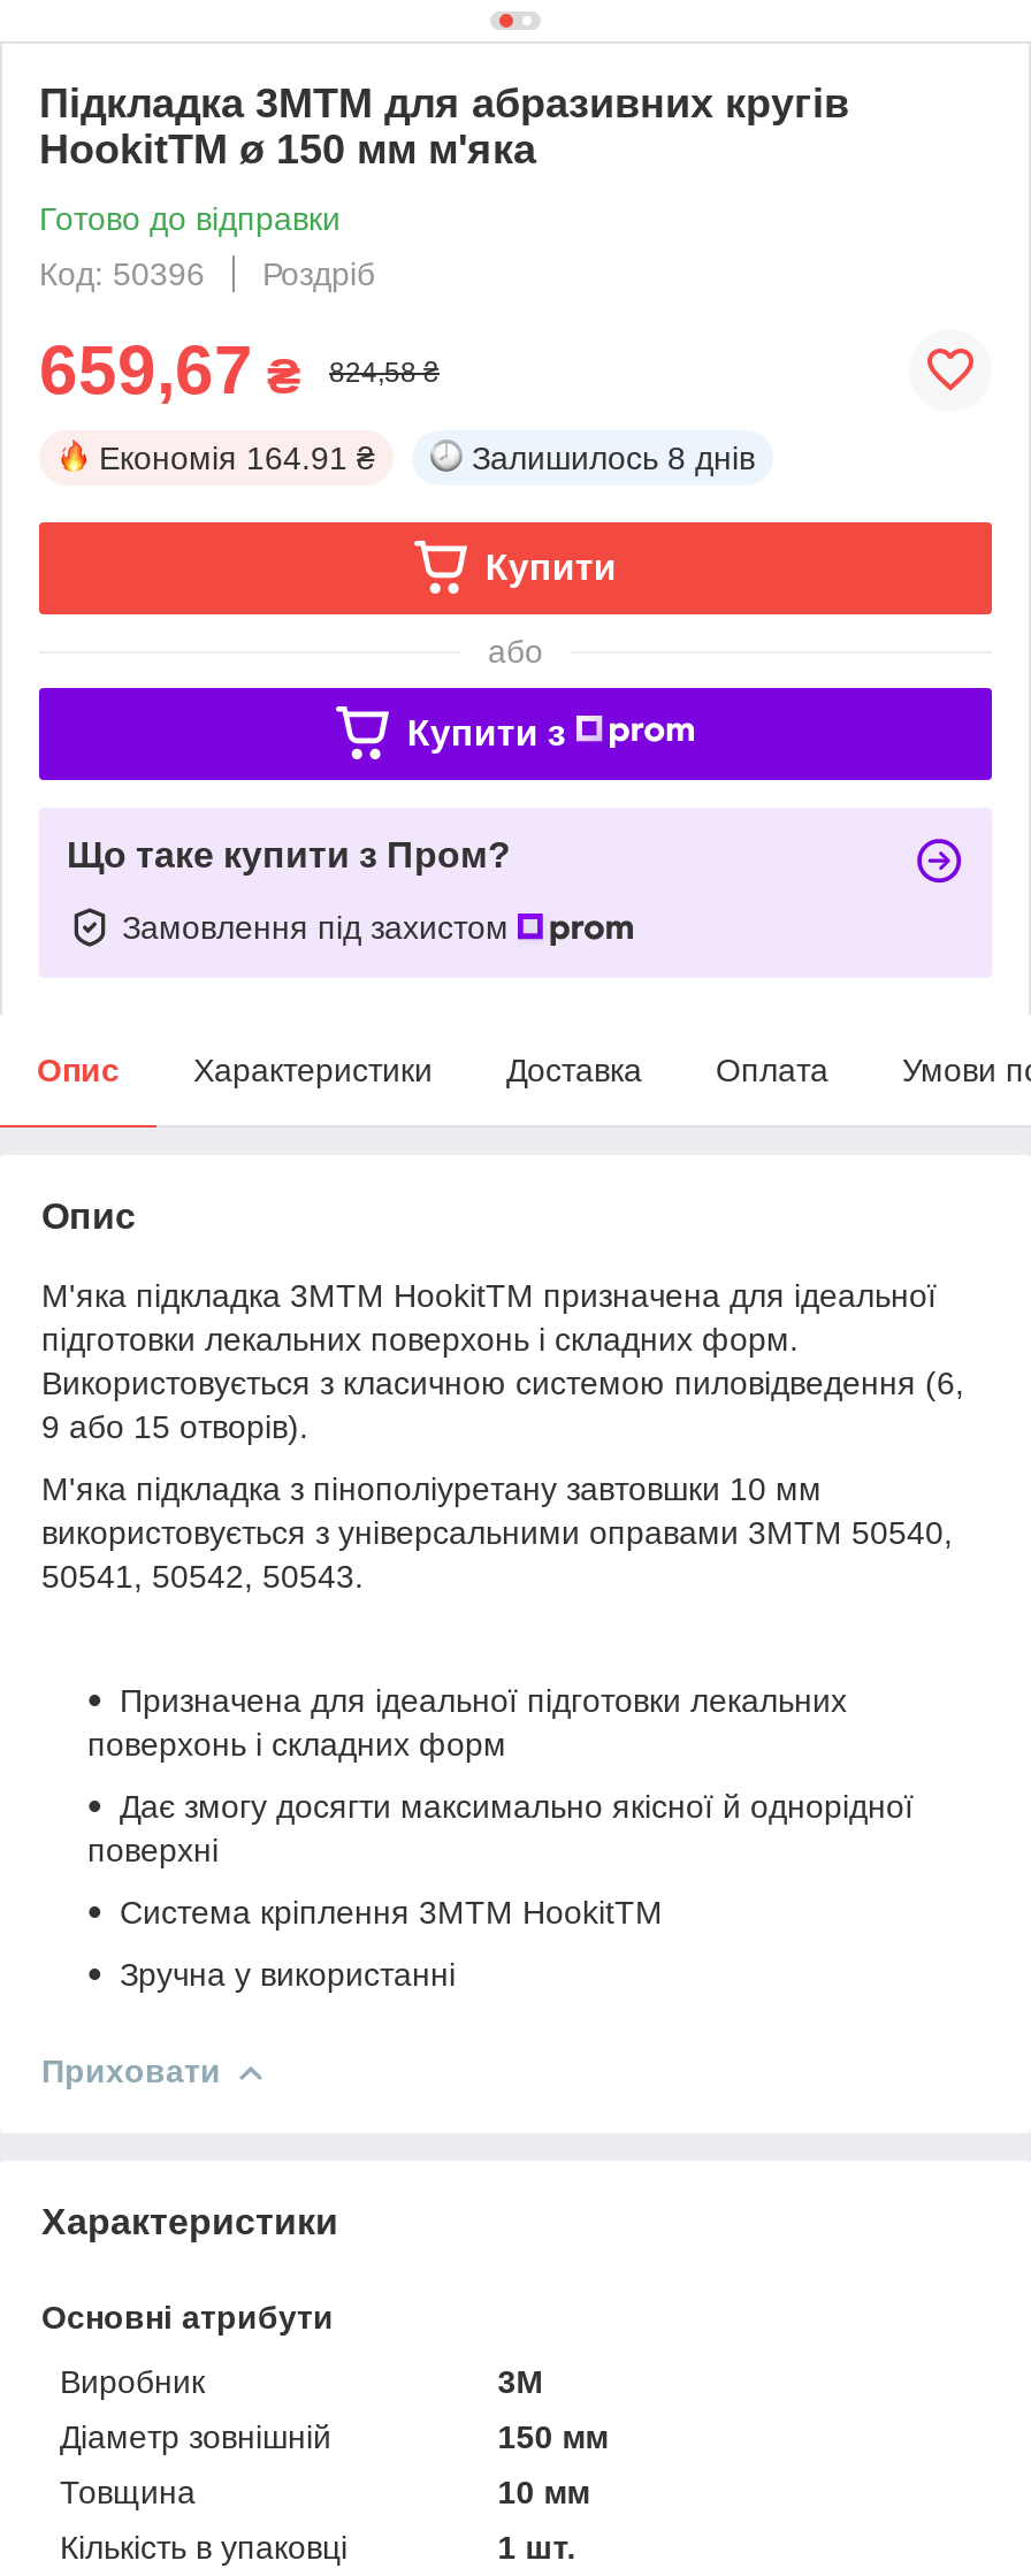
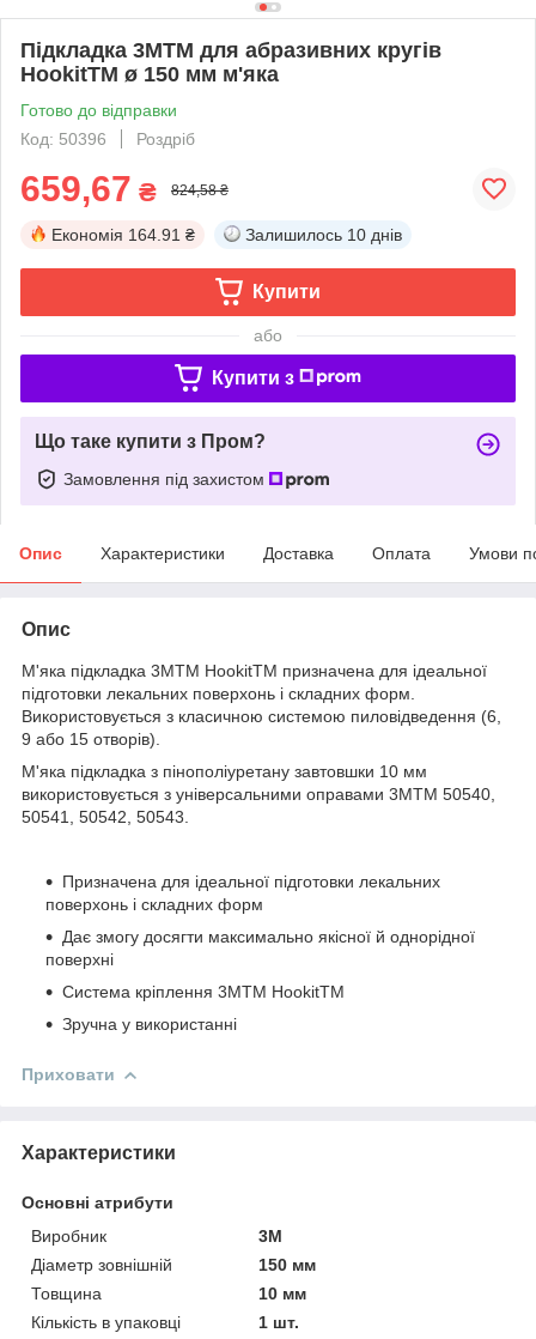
[472,439,755,476] Залишилось 8 днів -> [245,225,402,244] Залишилось 10 днів

